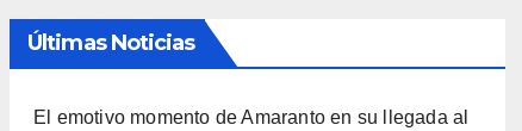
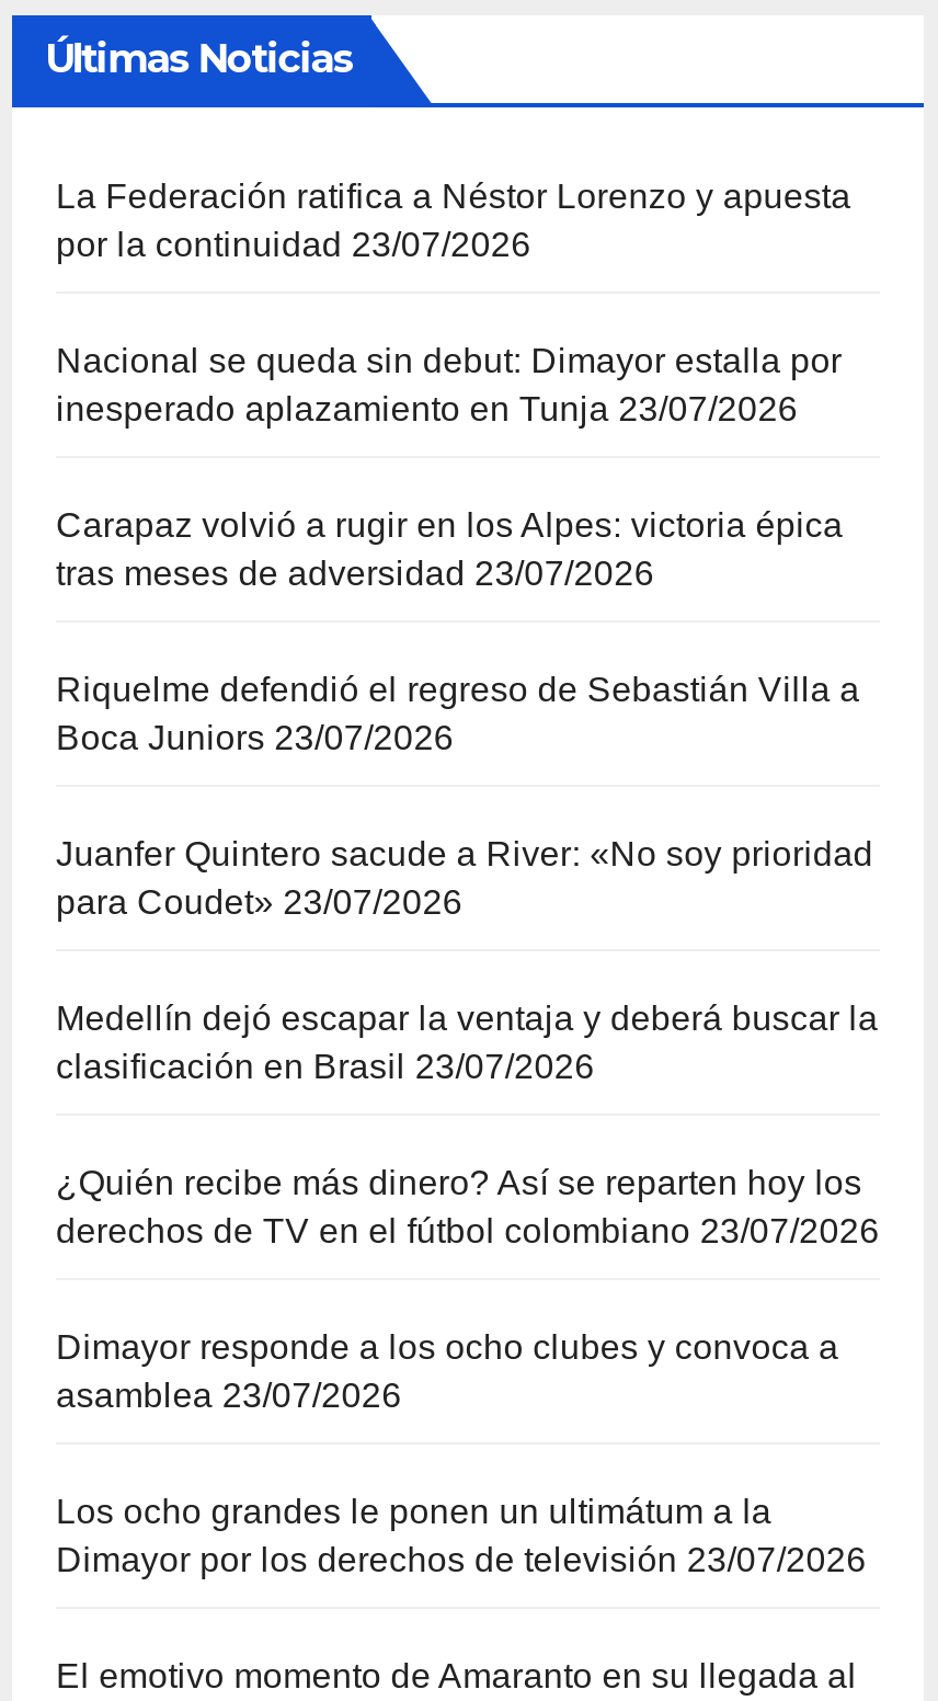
none -> [56,177,879,1578] La Federación ratifica a Néstor Lorenzo y apuesta | por la continuidad 23/07/2026 | Nacional se queda sin debut: Dimayor estalla por | inesperado aplazamiento en Tunja 23/07/2026 | Carapaz volvió a rugir en los Alpes: victoria épica | tras meses de adversidad 23/07/2026 | Riquelme defendió el regreso de Sebastián Villa a | Boca Juniors 23/07/2026 | Juanfer Quintero sacude a River: «No soy prioridad | para Coudet» 23/07/2026 | Medellín dejó escapar la ventaja y deberá buscar la | clasificación en Brasil 23/07/2026 | ¿Quién recibe más dinero? Así se reparten hoy los | derechos de TV en el fútbol colombiano 23/07/2026 | Dimayor responde a los ocho clubes y convoca a | asamblea 23/07/2026 | Los ocho grandes le ponen un ultimátum a la | Dimayor por los derechos de televisión 23/07/2026

